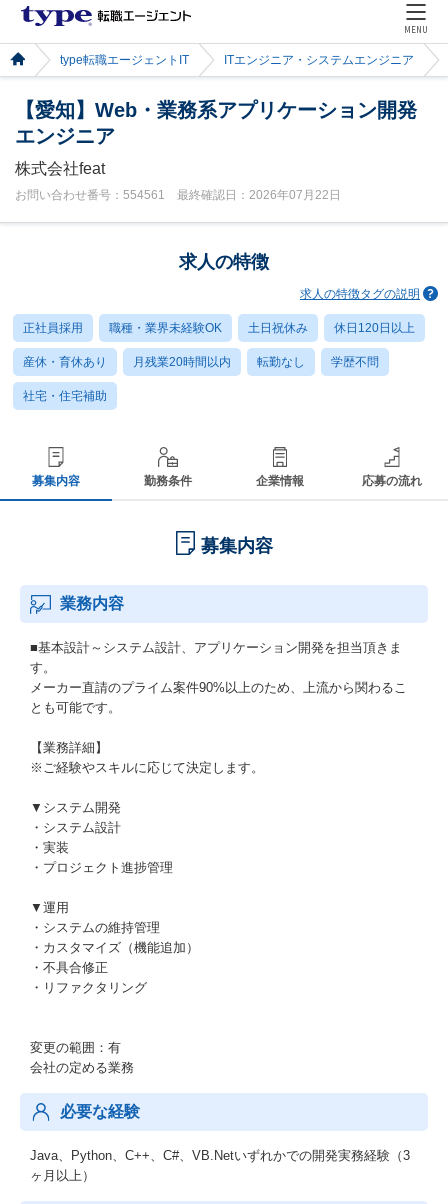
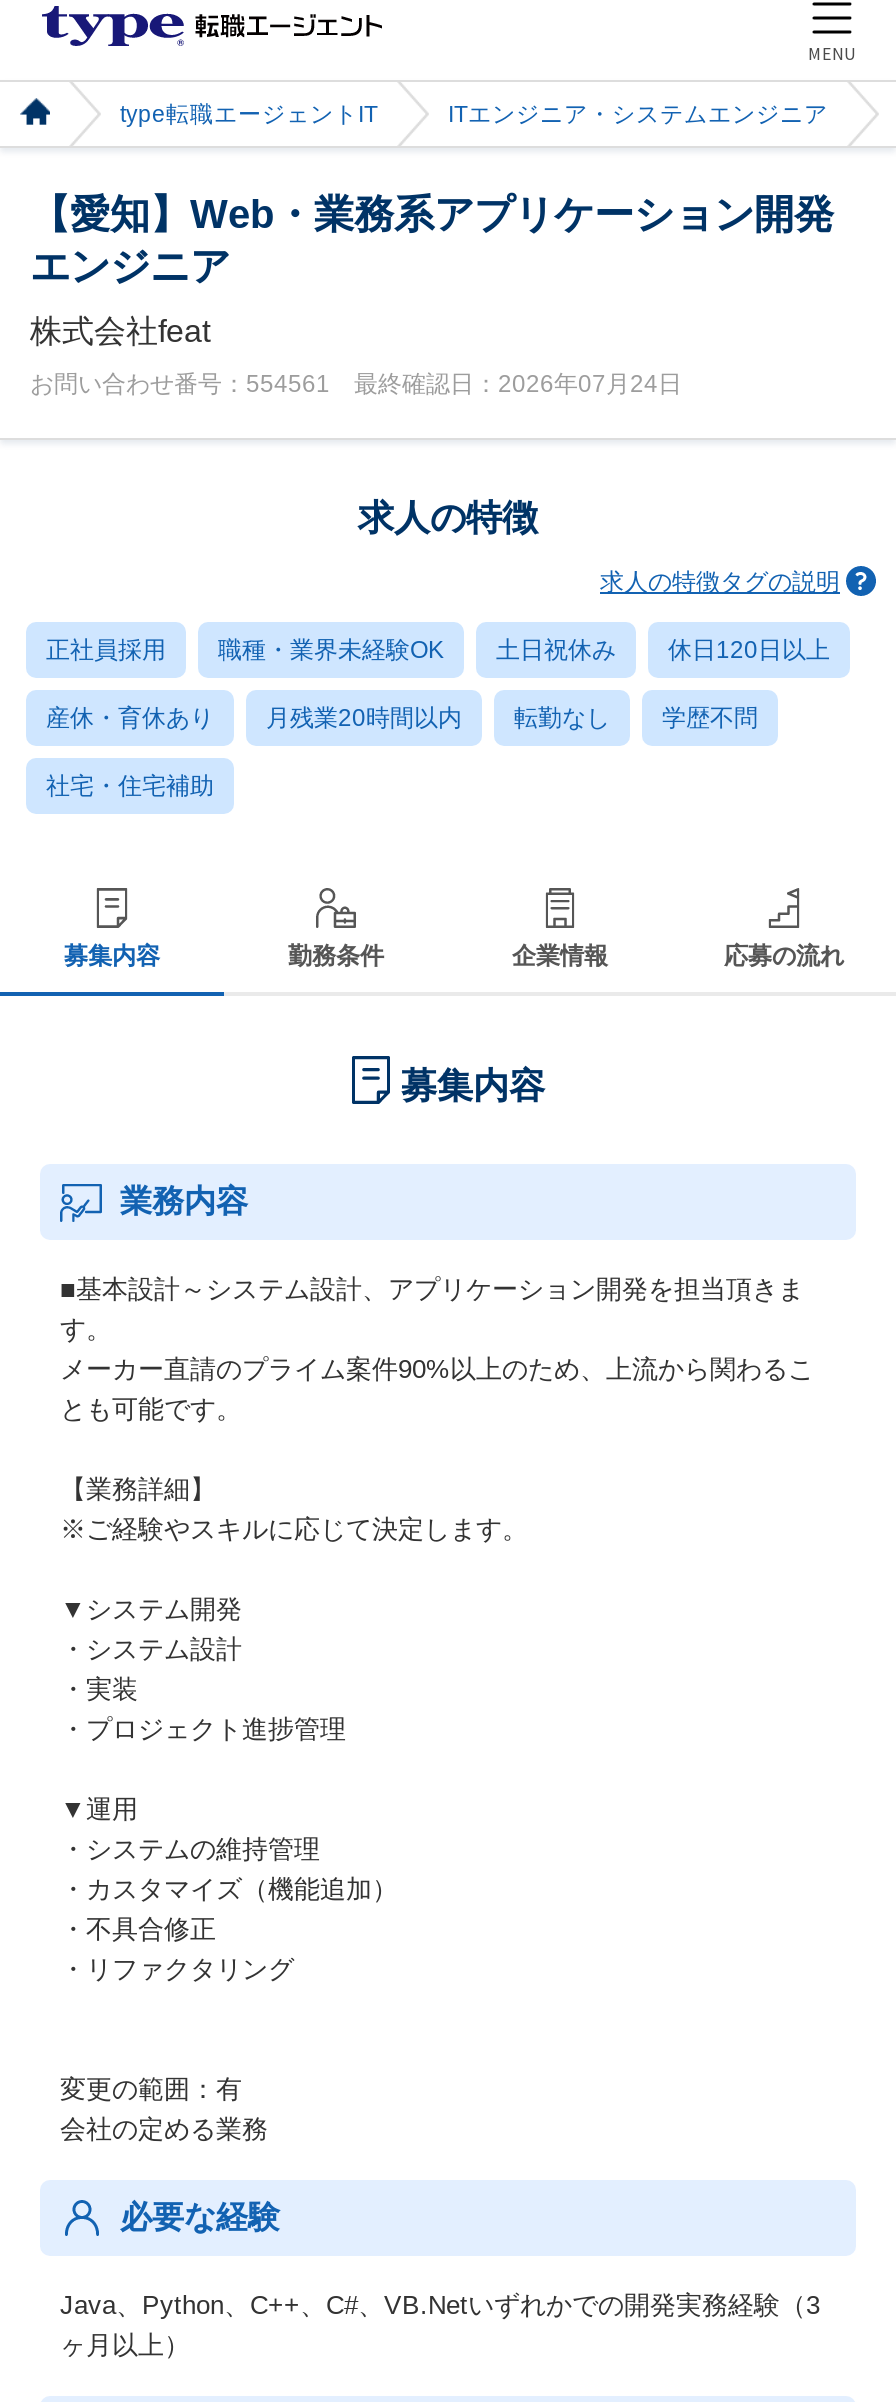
[15,188,341,202] お問い合わせ番号：554561 最終確認日：2026年07月22日 -> [30,370,682,398] お問い合わせ番号：554561 最終確認日：2026年07月24日

